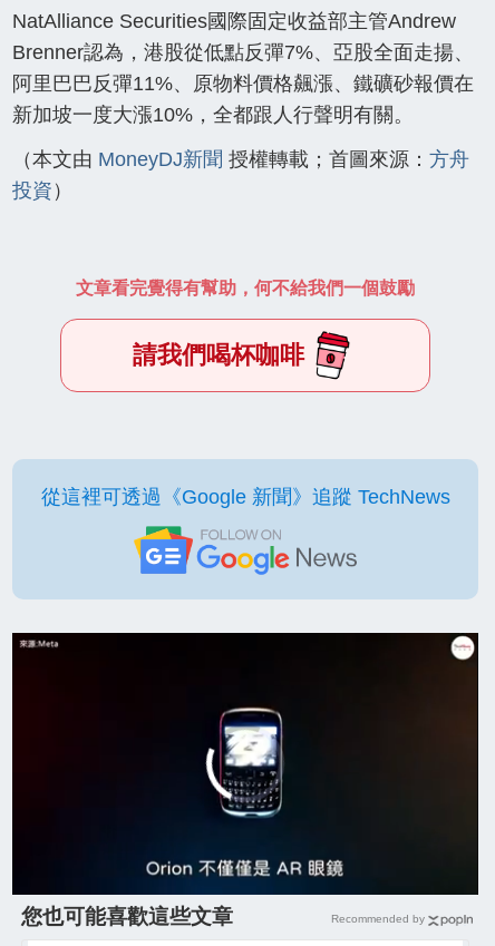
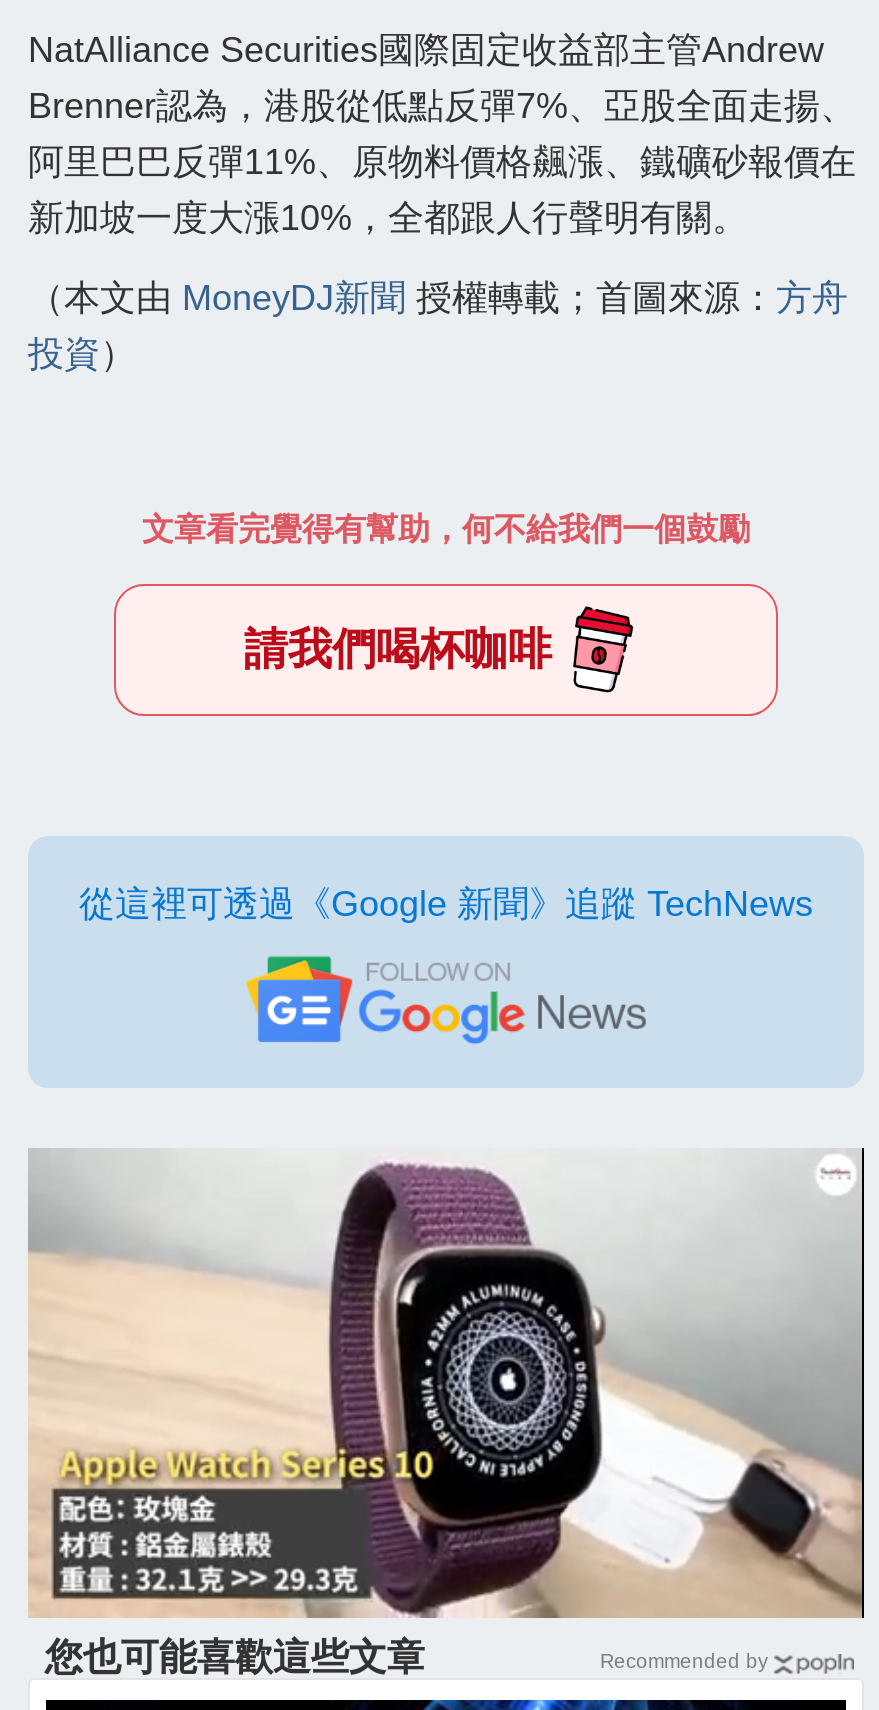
[11,632,478,896] [image] -> [28,1148,864,1620] [image]

